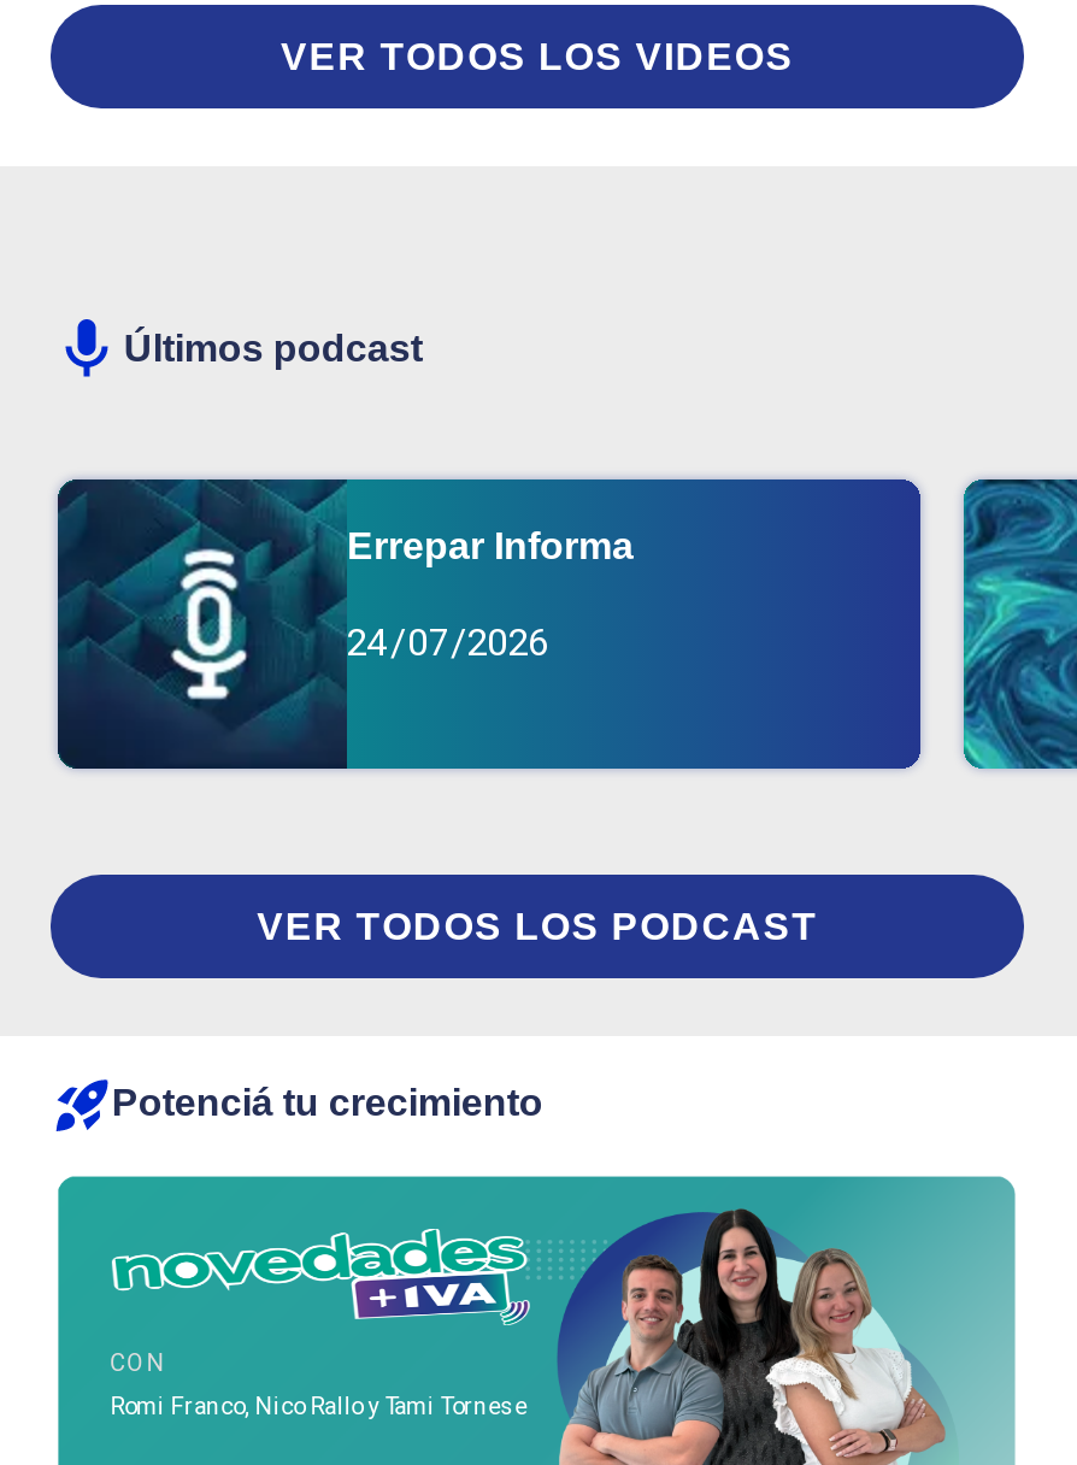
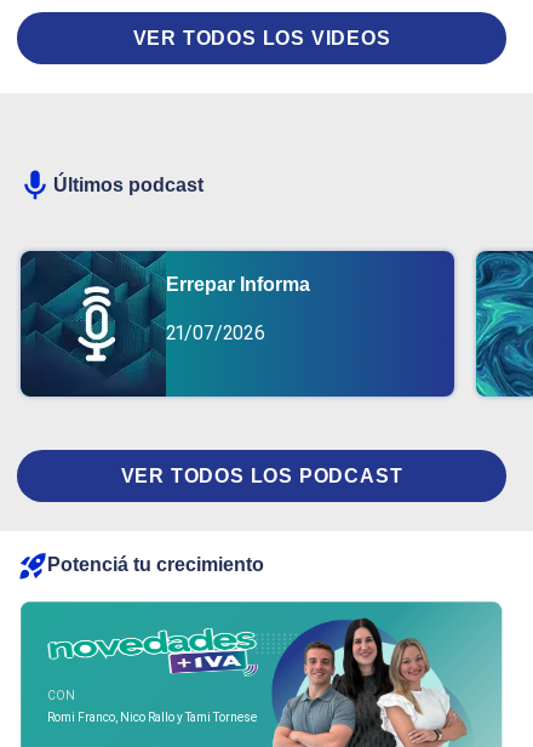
[347,619,552,665] 24/07/2026 -> [166,321,265,344] 21/07/2026

